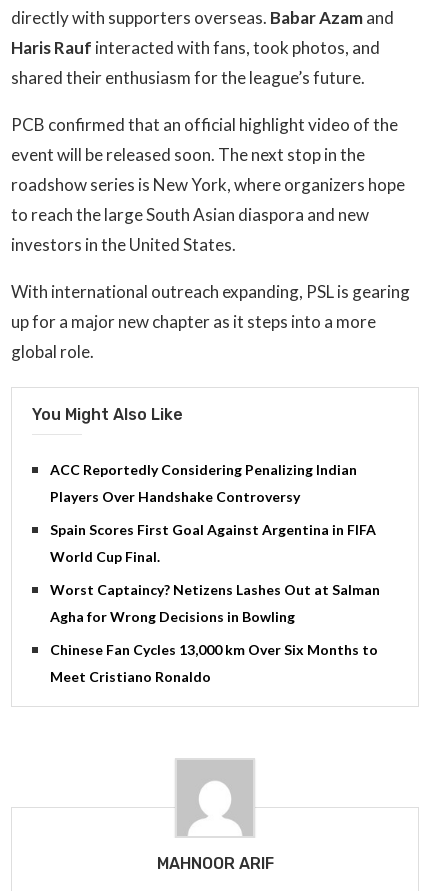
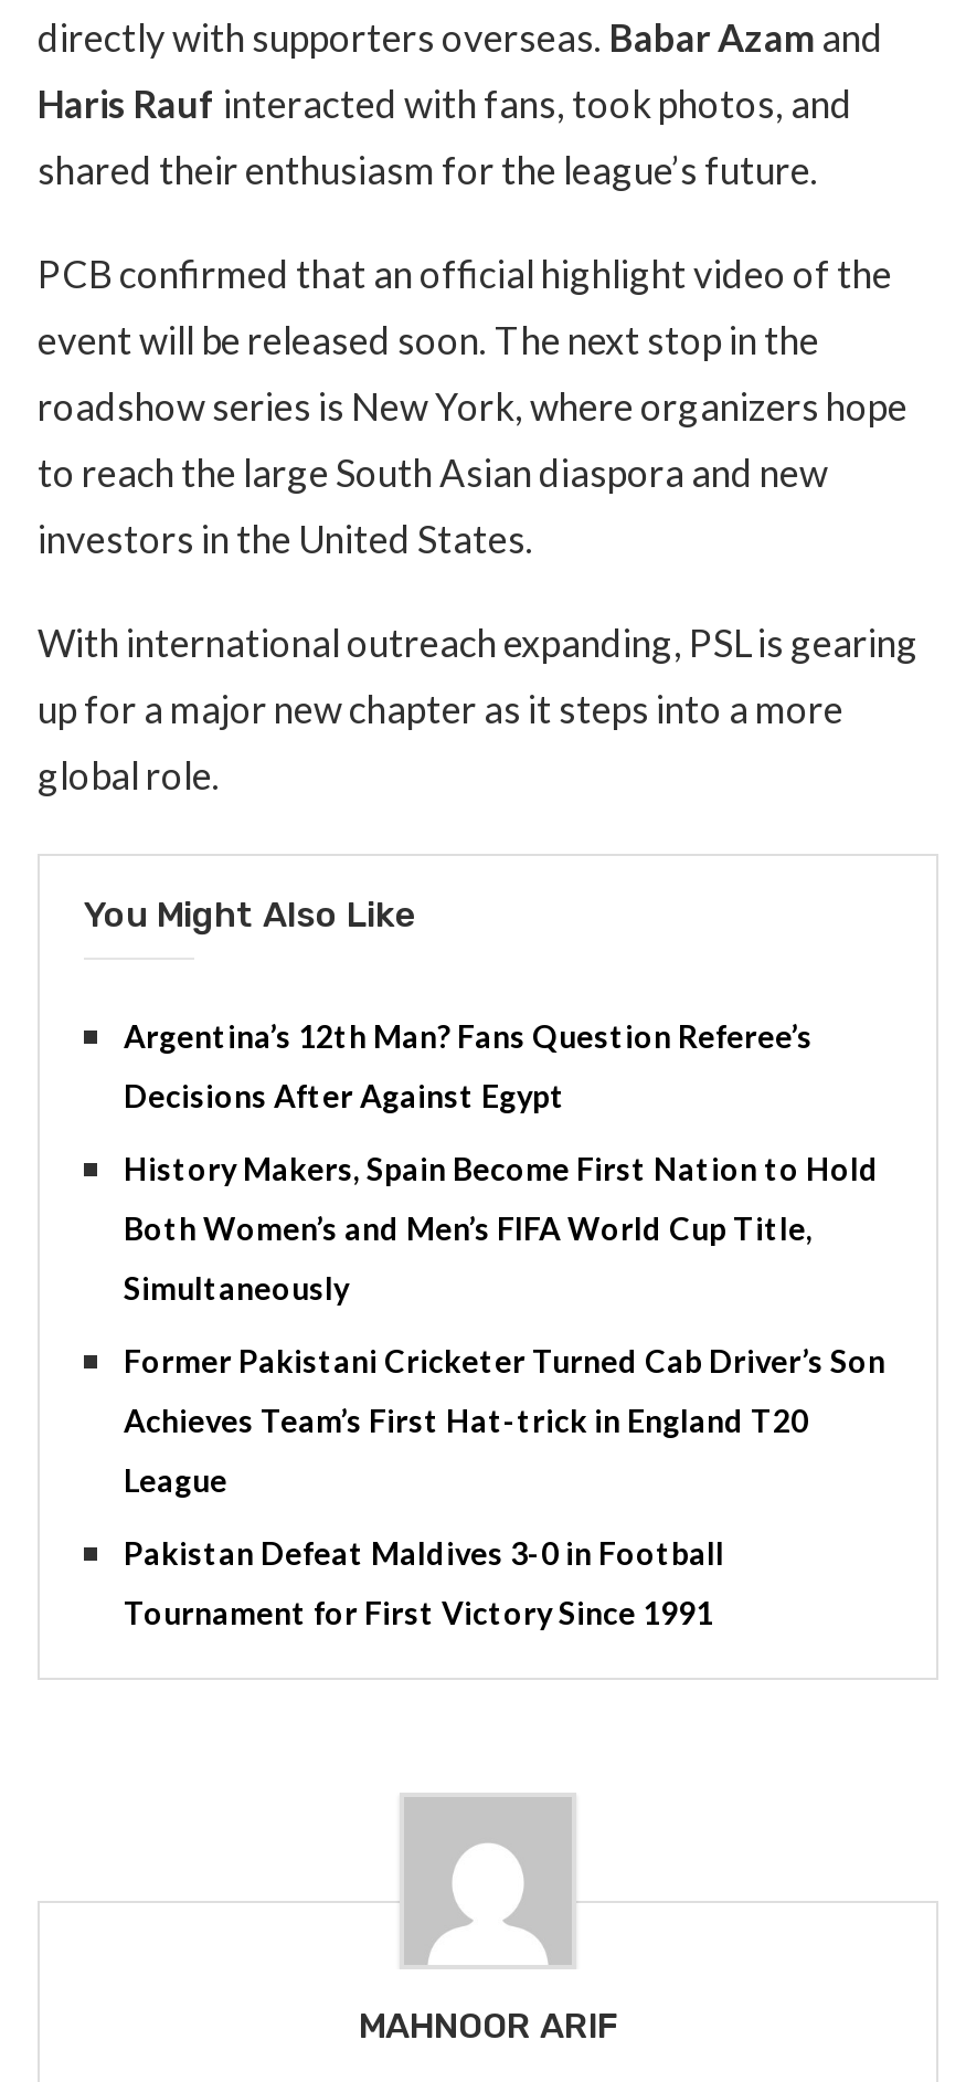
[50,460,380,684] ACC Reportedly Considering Penalizing Indian | Players Over Handshake Controversy | Spain Scores First Goal Against Argentina in FIFA | World Cup Final. | Worst Captaincy? Netizens Lashes Out at Salman | Agha for Wrong Decisions in Bowling | Chinese Fan Cycles 13,000 km Over Six Months to | Meet Cristiano Ronaldo -> [124,1016,885,1630] Argentina’s 12th Man? Fans Question Referee’s | Decisions After Against Egypt | History Makers, Spain Become First Nation to Hold | Both Women’s and Men’s FIFA World Cup Title, | Simultaneously | Former Pakistani Cricketer Turned Cab Driver’s Son | Achieves Team’s First Hat-trick in England T20 | League | Pakistan Defeat Maldives 3-0 in Football | Tournament for First Victory Since 1991

